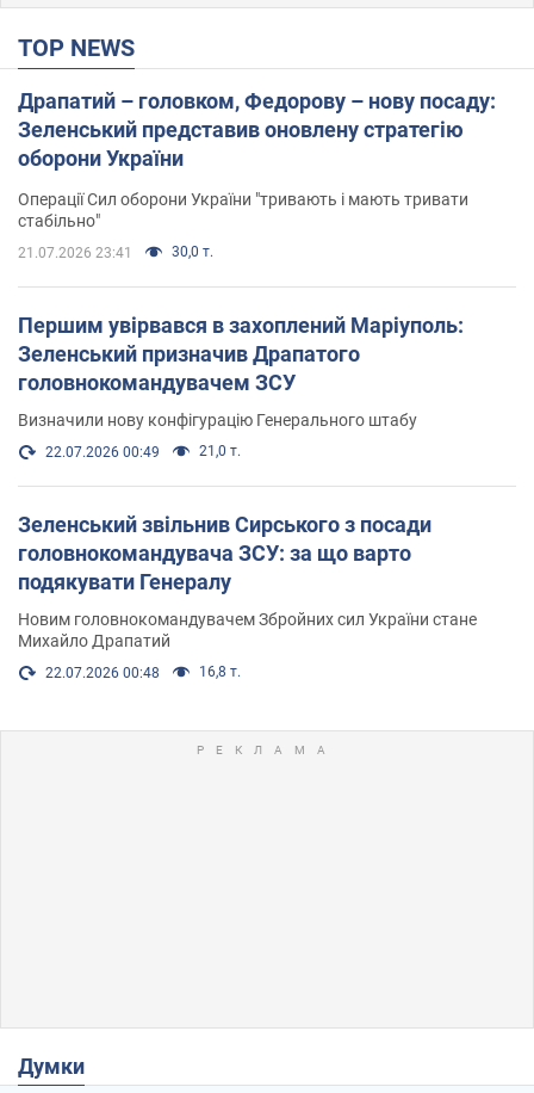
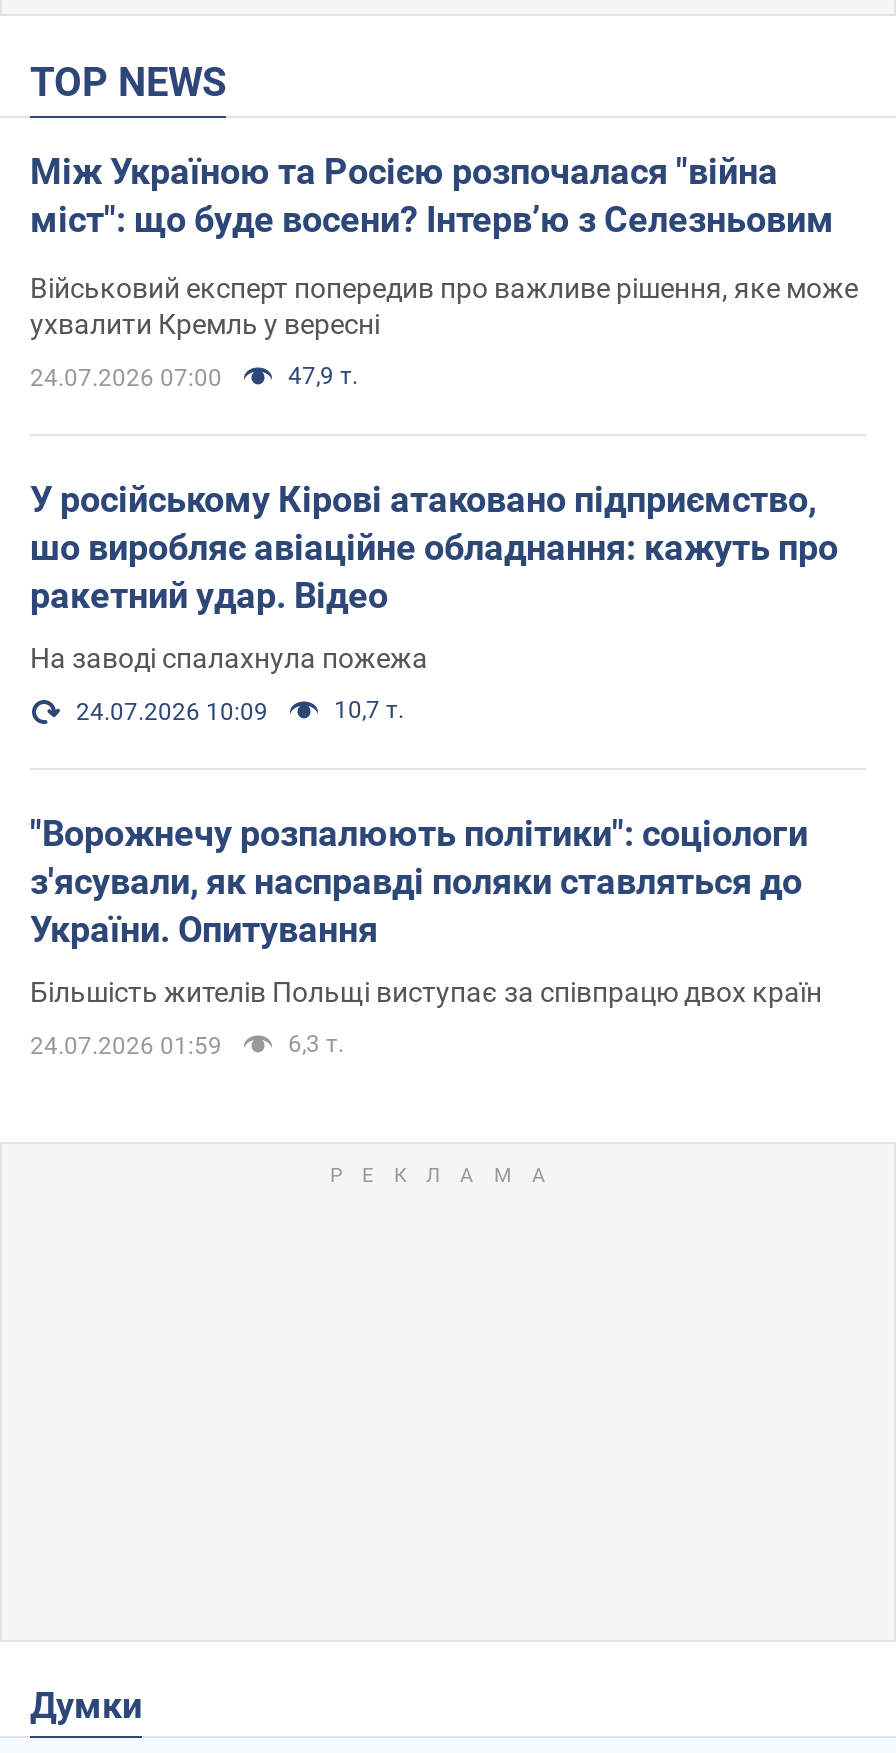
[18,88,496,170] Драпатий – головком, Федорову – нову посаду: | Зеленський представив оновлену стратегію | оборони України -> [30,149,834,239] Між Україною та Росією розпочалася "війна | міст": що буде восени? Інтерв’ю з Селезньовим
[18,189,468,230] Операції Сил оборони України "тривають і мають тривати | стабільно" -> [30,271,858,339] Військовий експерт попередив про важливе рішення, яке може | ухвалити Кремль у вересні
[18,243,213,261] 21.07.2026 23:41 | 30,0 т. -> [30,361,358,391] 24.07.2026 07:00 | 47,9 т.
[18,312,464,395] Першим увірвався в захоплений Маріуполь: | Зеленський призначив Драпатого | головнокомандувачем ЗСУ -> [30,477,838,615] У російському Кірові атаковано підприємство, | шо виробляє авіаційне обладнання: кажуть про | ракетний удар. Відео
[18,410,417,429] Визначили нову конфігурацію Генерального штабу -> [30,641,428,673] На заводі спалахнула пожежа
[45,442,241,460] 22.07.2026 00:49 | 21,0 т. -> [76,695,404,725] 24.07.2026 10:09 | 10,7 т.
[18,512,431,594] Зеленський звільнив Сирського з посади | головнокомандувача ЗСУ: за що варто | подякувати Генералу -> [30,811,808,949] "Ворожнечу розпалюють політики": соціологи | з'ясували, як насправді поляки ставляться до | України. Опитування
[18,609,477,650] Новим головнокомандувачем Збройних сил України стане | Михайло Драпатий -> [30,975,822,1007] Більшість жителів Польщі виступає за співпрацю двох країн
[45,663,241,681] 22.07.2026 00:48 | 16,8 т. -> [30,1029,344,1059] 24.07.2026 01:59 | 6,3 т.

